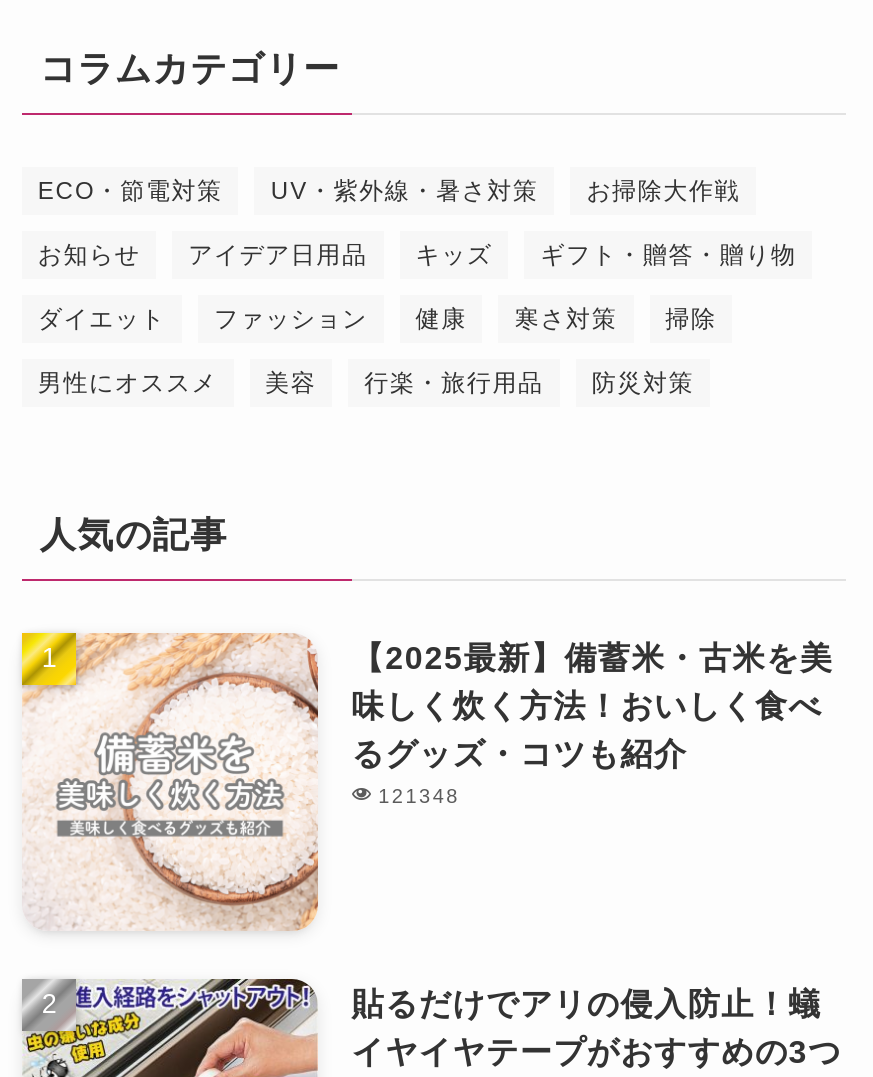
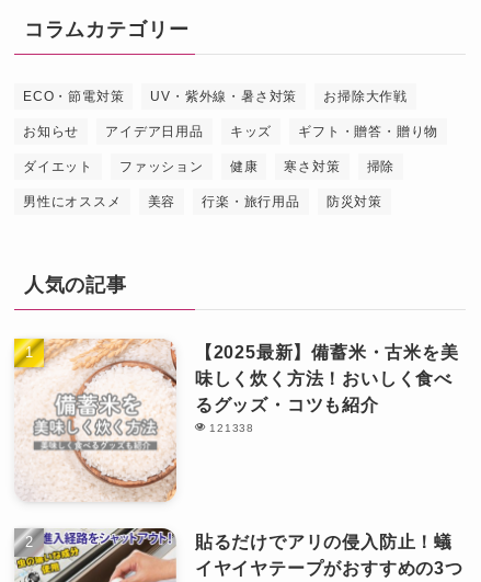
[378,786,460,808] 121348 -> [209,422,254,434] 121338

